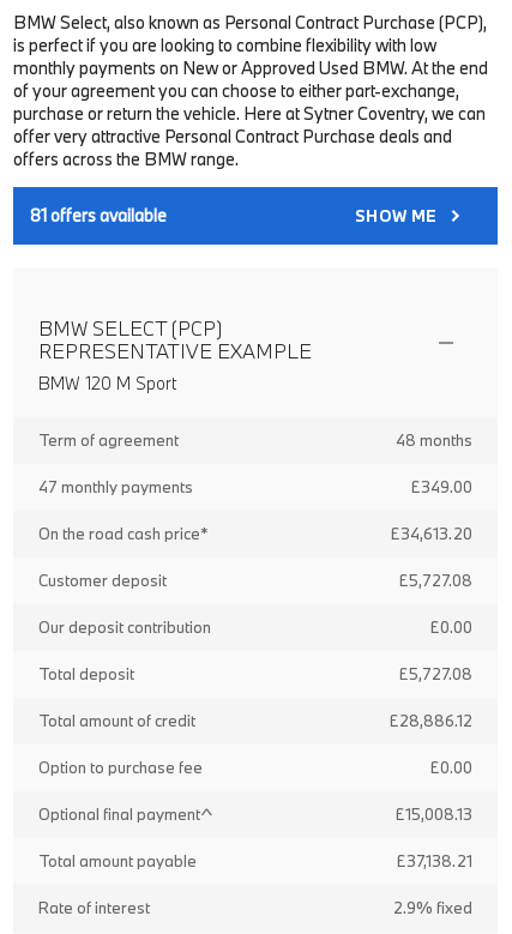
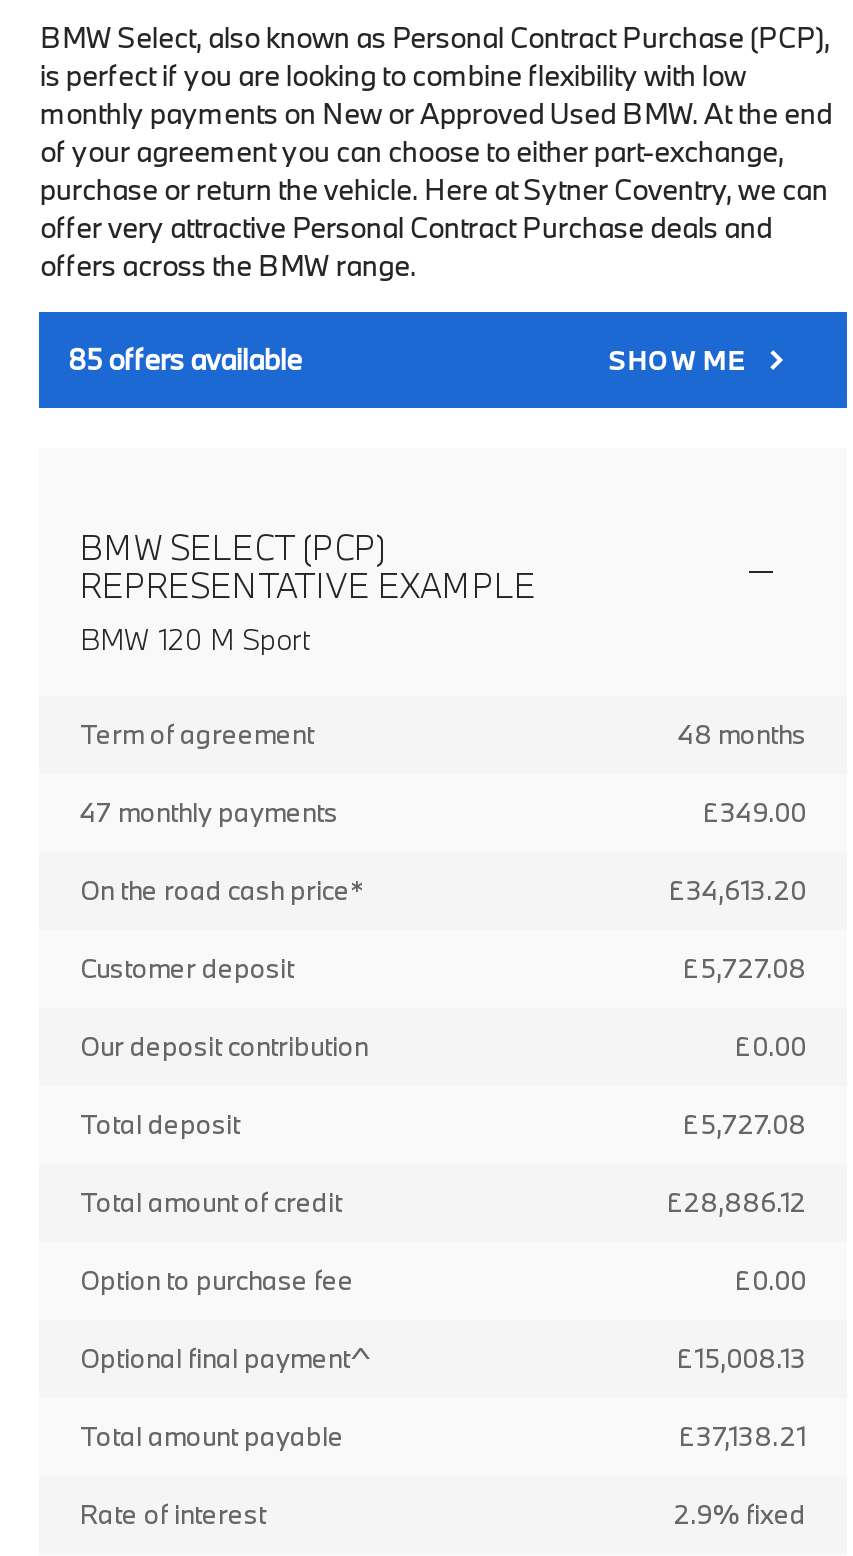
[30,204,167,227] 81 offers available -> [68,340,302,378] 85 offers available

